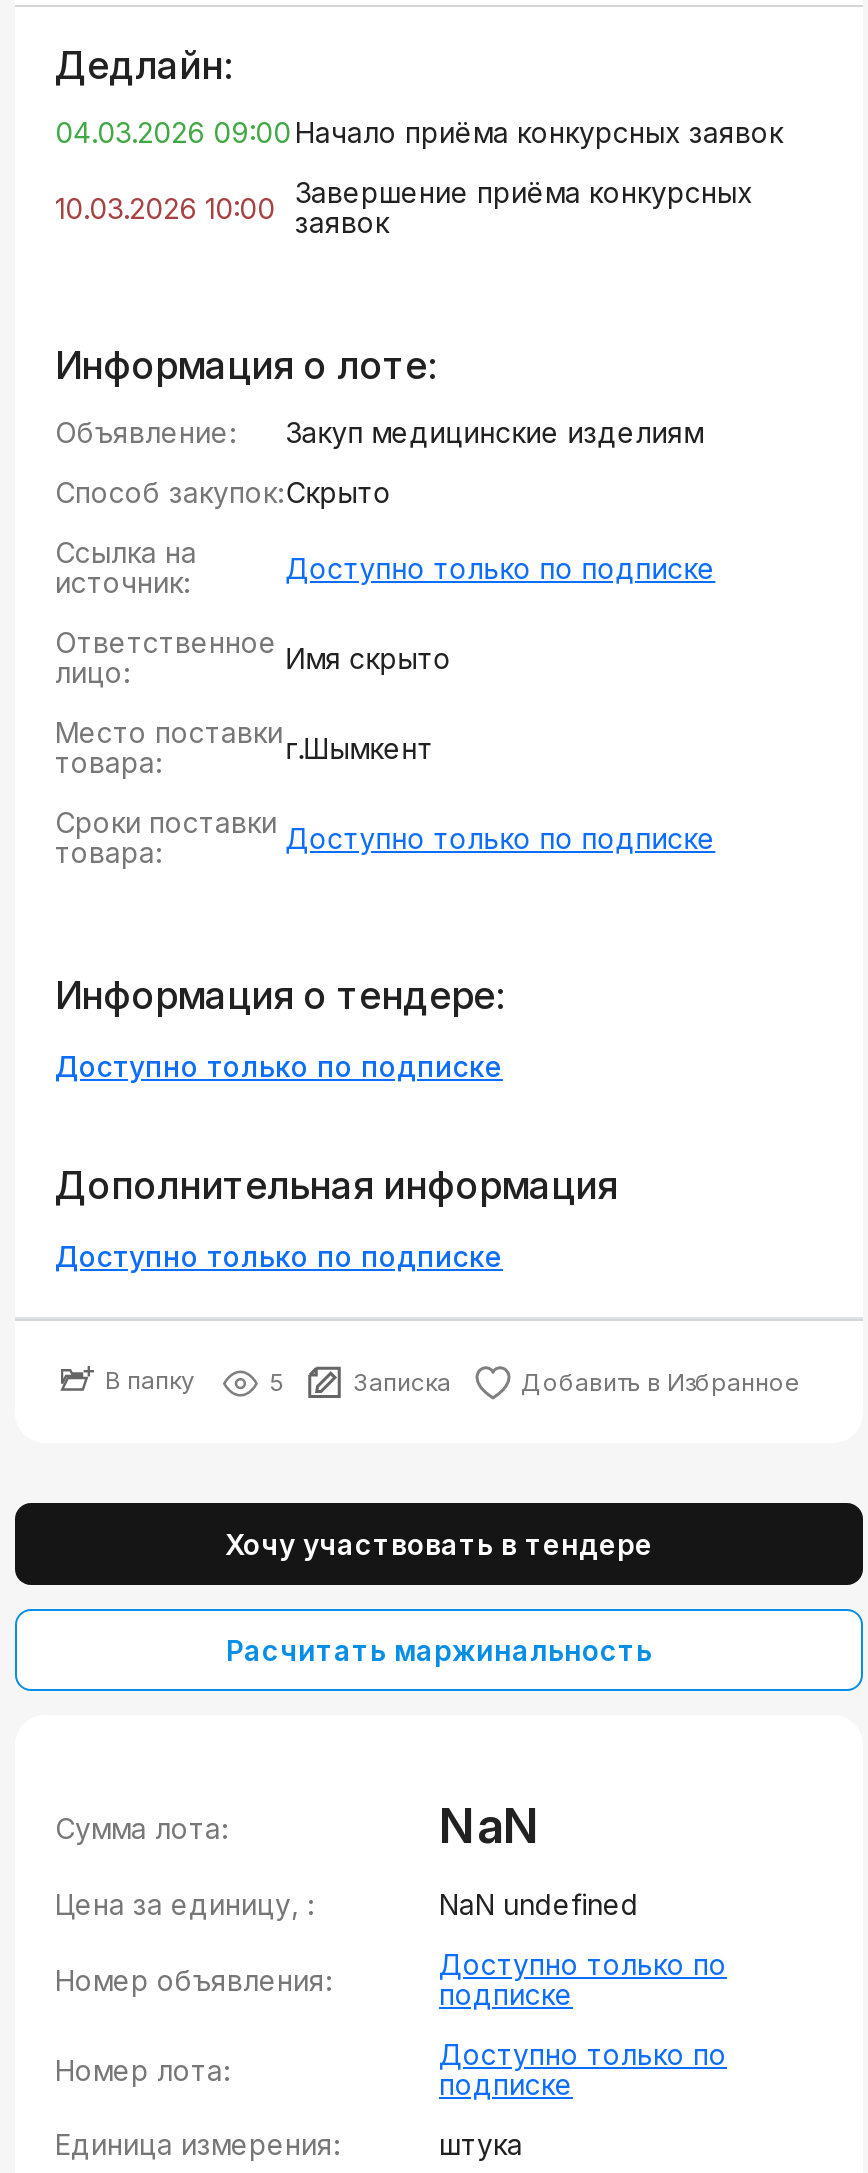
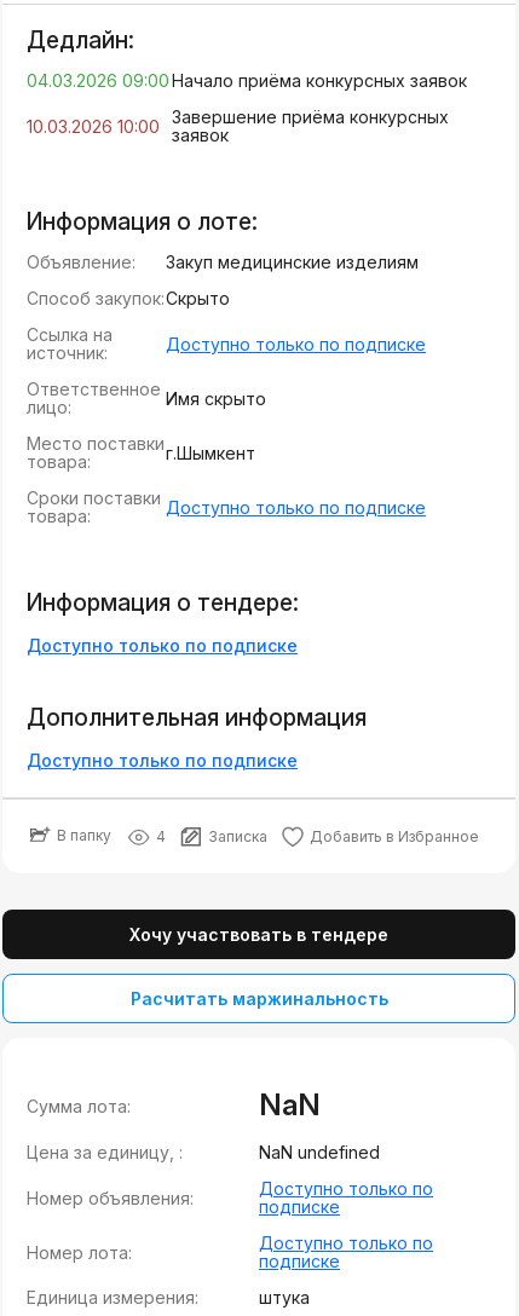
[269,1367,283,1397] 5 -> [156,827,166,845] 4

